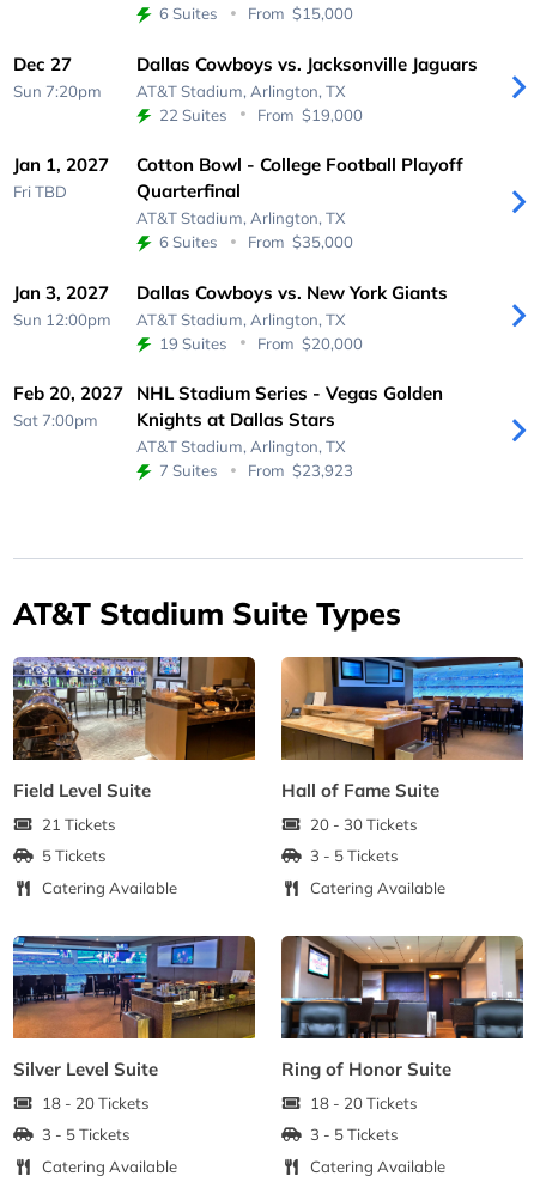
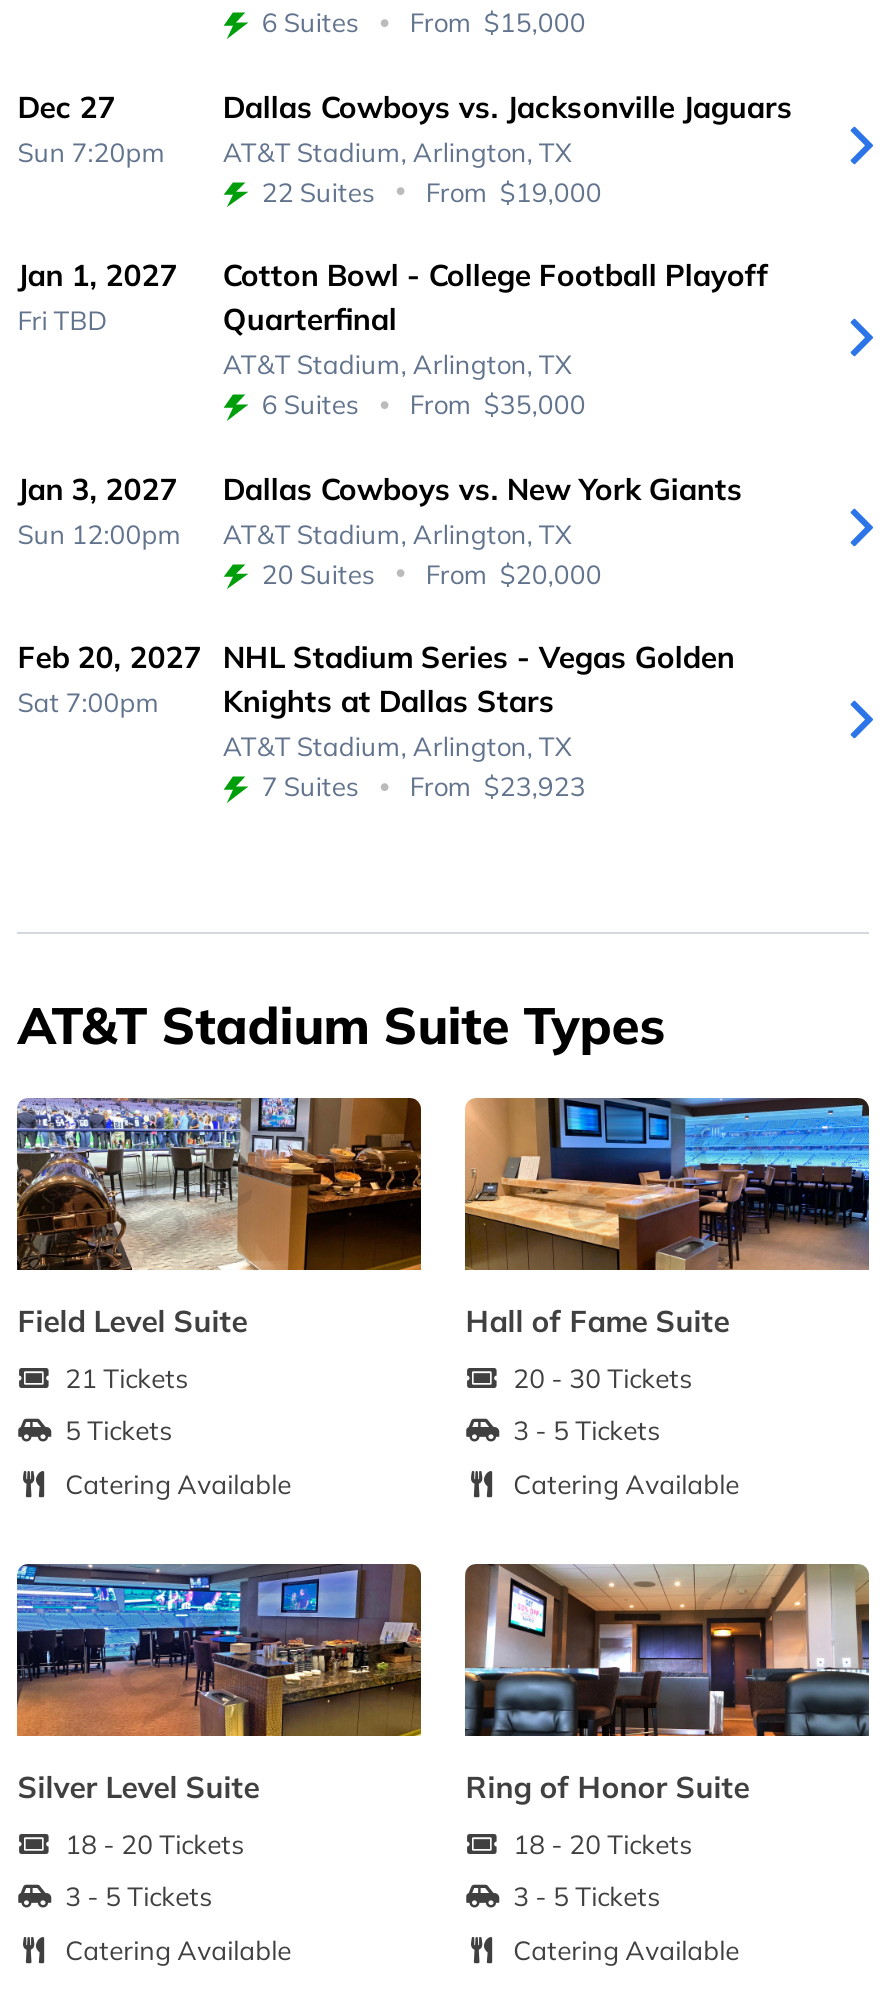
[160,333,363,352] 19 Suites From $20,000 -> [262,557,602,589] 20 Suites From $20,000

